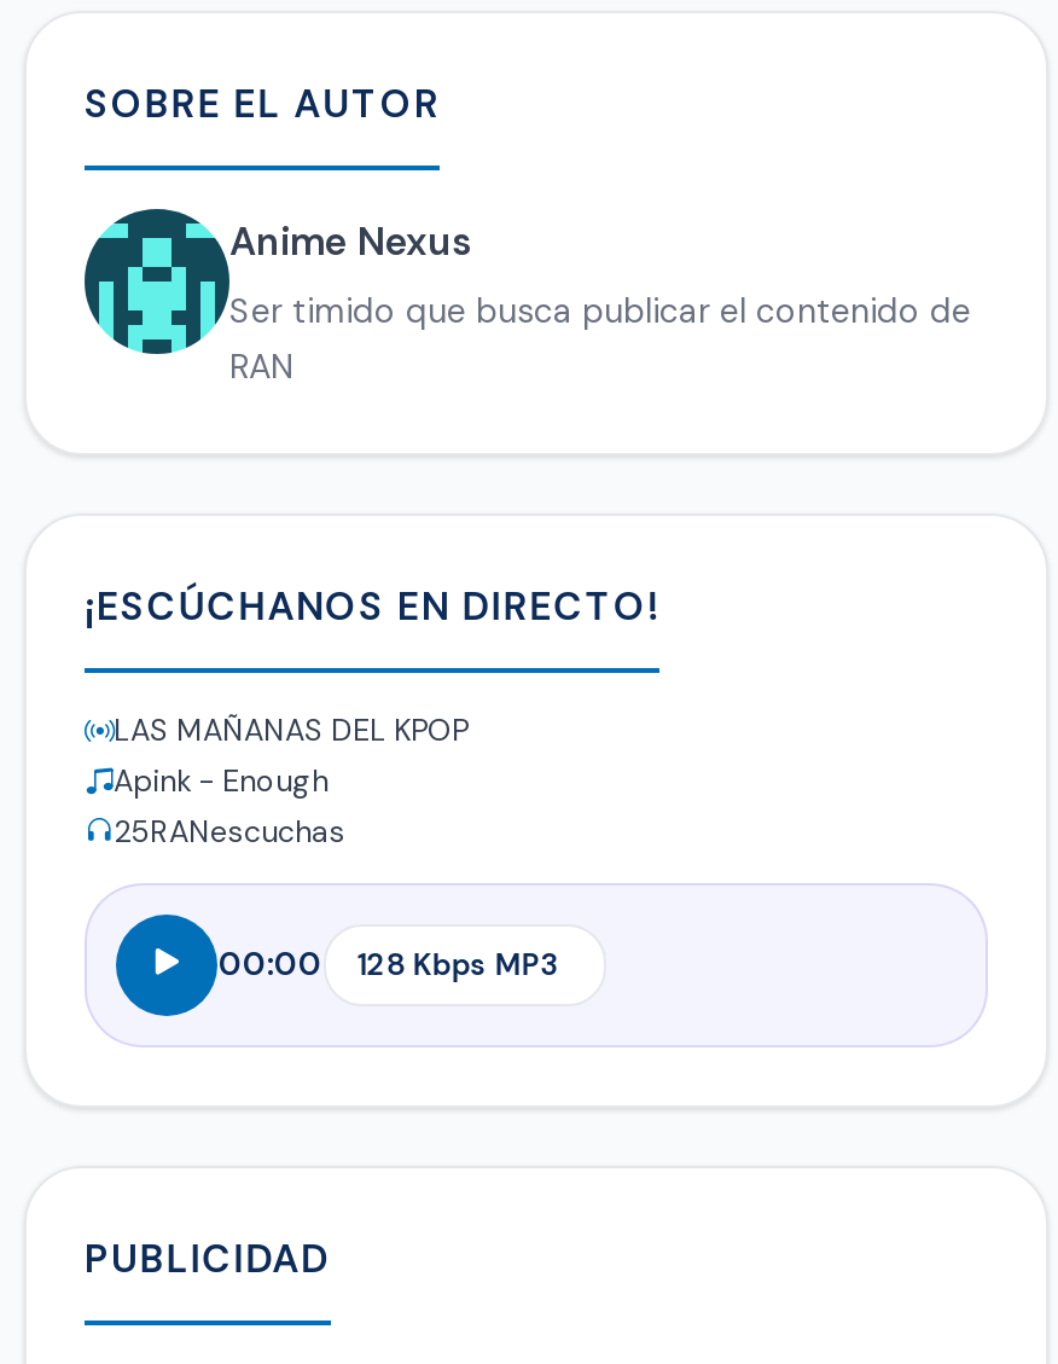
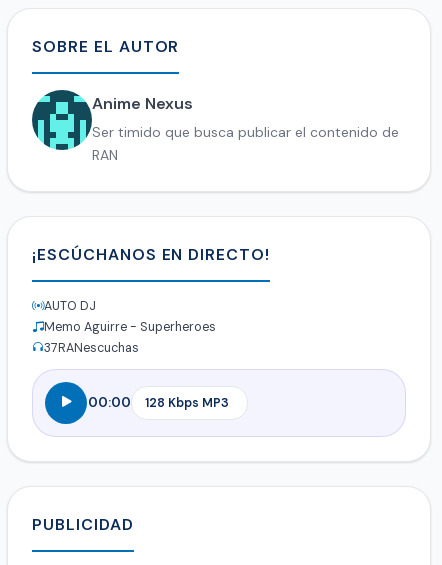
[114,712,469,852] LAS MAÑANAS DEL KPOP | Apink - Enough | 25RANescuchas -> [44,298,216,356] AUTO DJ | Memo Aguirre - Superheroes | 37RANescuchas

